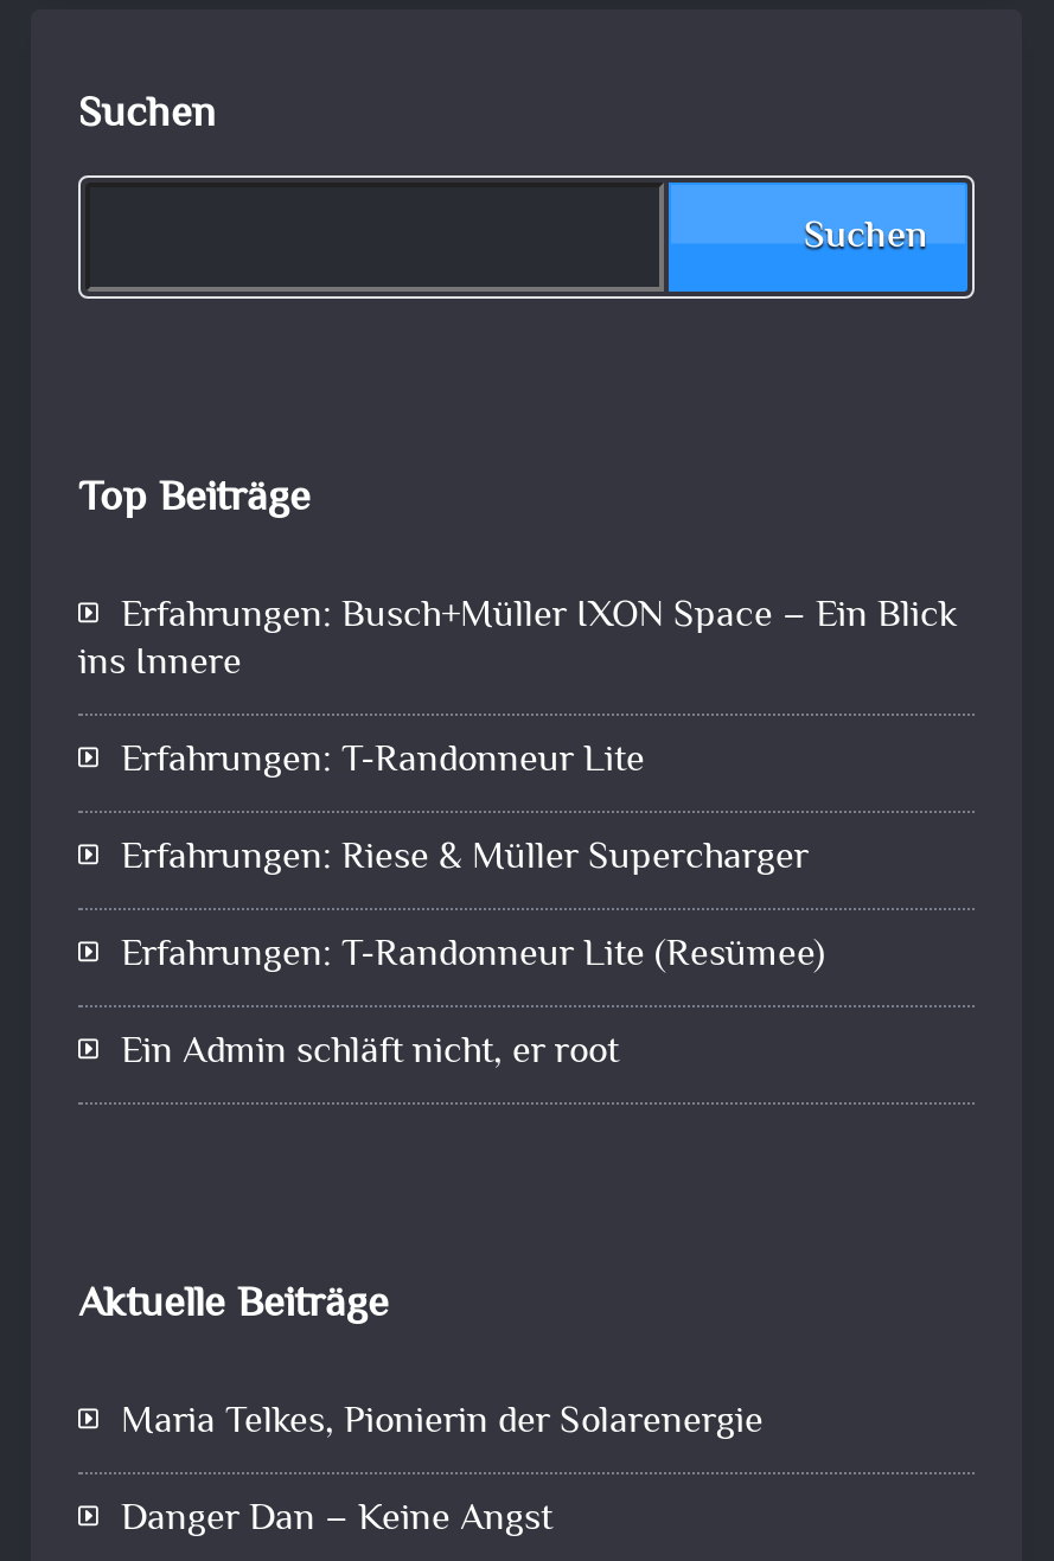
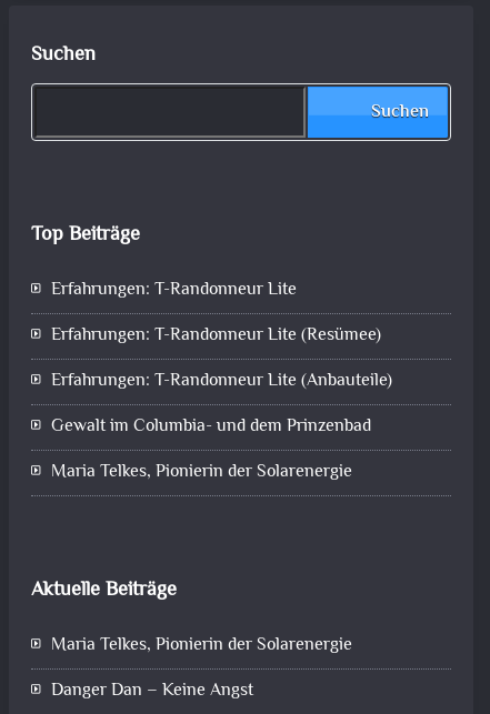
[78,588,958,695] Erfahrungen: Busch+Müller IXON Space – Ein Blick | ins Innere -> none
moved [121,732,645,792] -> [51,276,297,304]: Erfahrungen: T-Randonneur Lite
[121,830,809,889] Erfahrungen: Riese & Müller Supercharger -> none
moved [121,927,825,986] -> [51,322,381,350]: Erfahrungen: T-Randonneur Lite (Resümee)
[121,1024,619,1083] Ein Admin schläft nicht, er root -> [51,368,392,486] Erfahrungen: T-Randonneur Lite (Anbauteile) | Gewalt im Columbia- und dem Prinzenbad | Maria Telkes, Pionierin der Solarenergie

